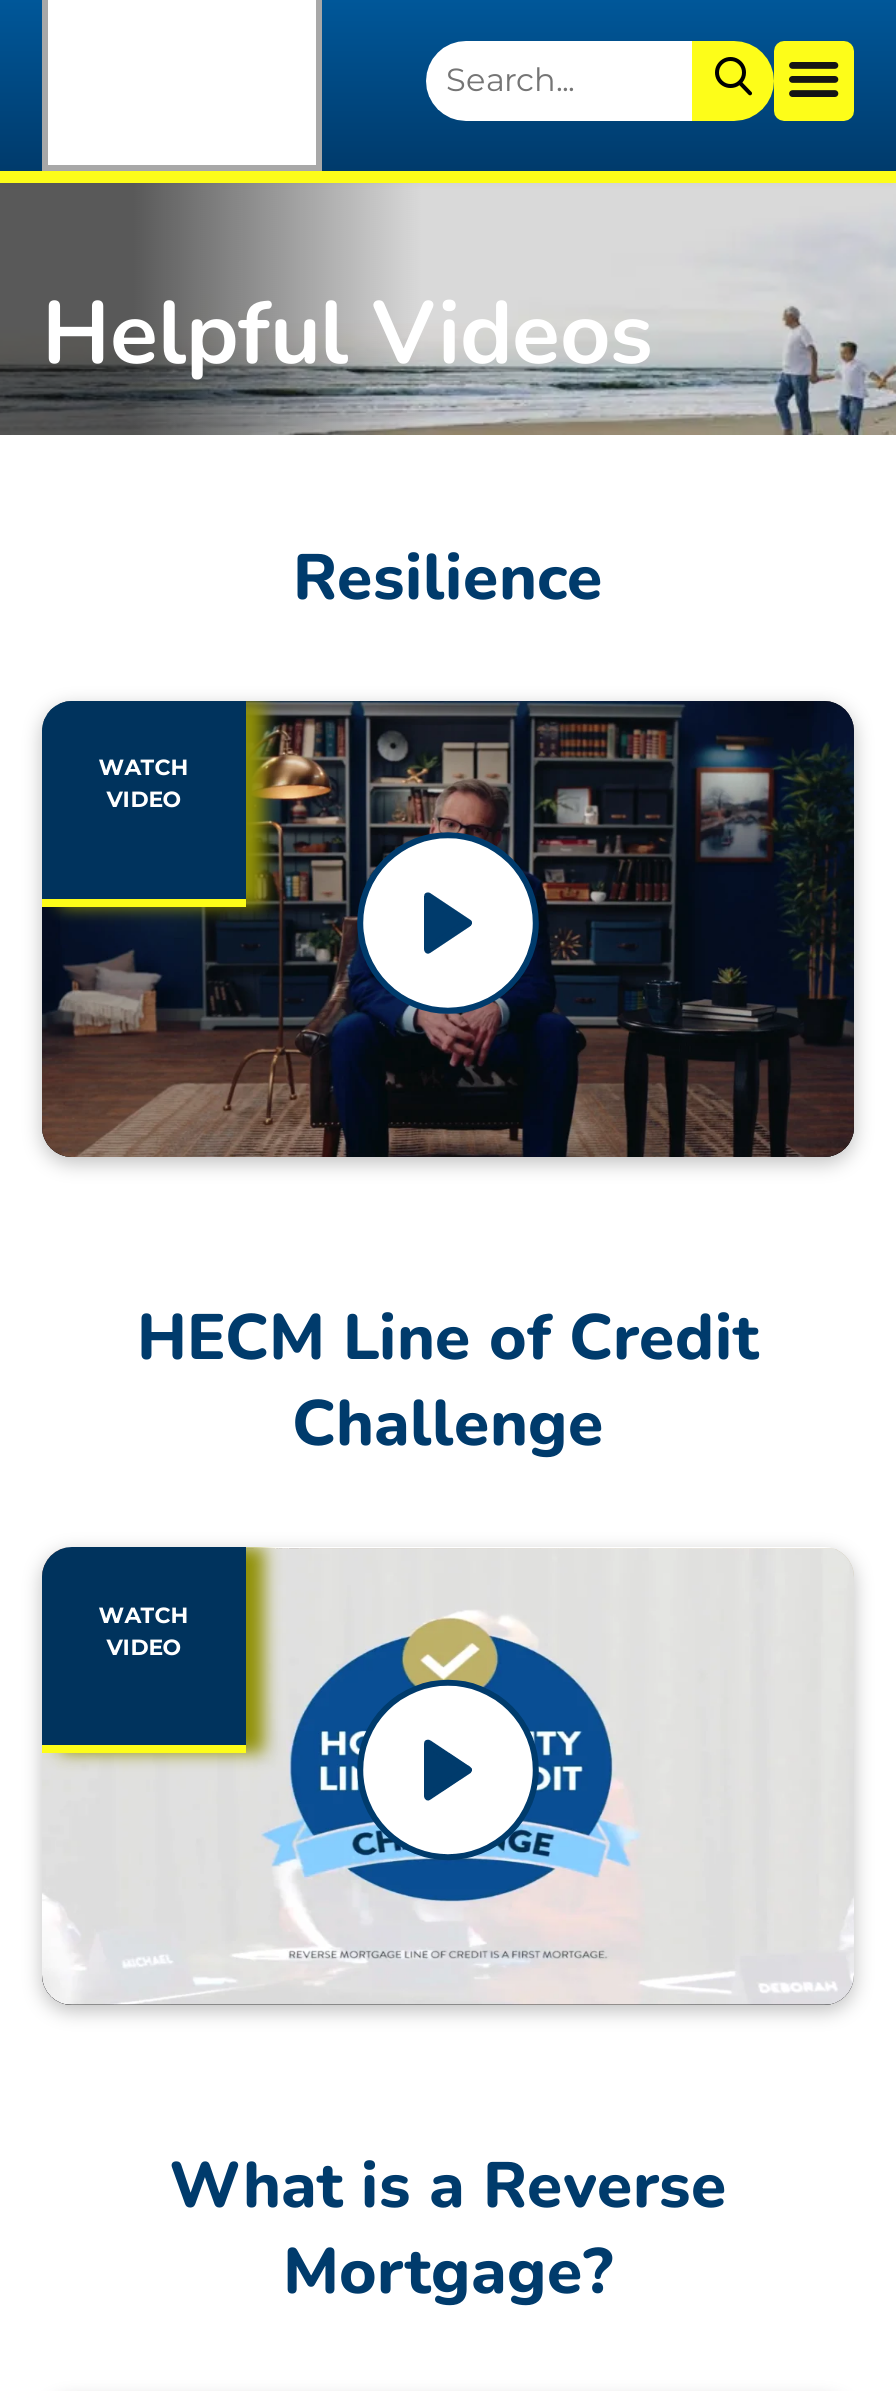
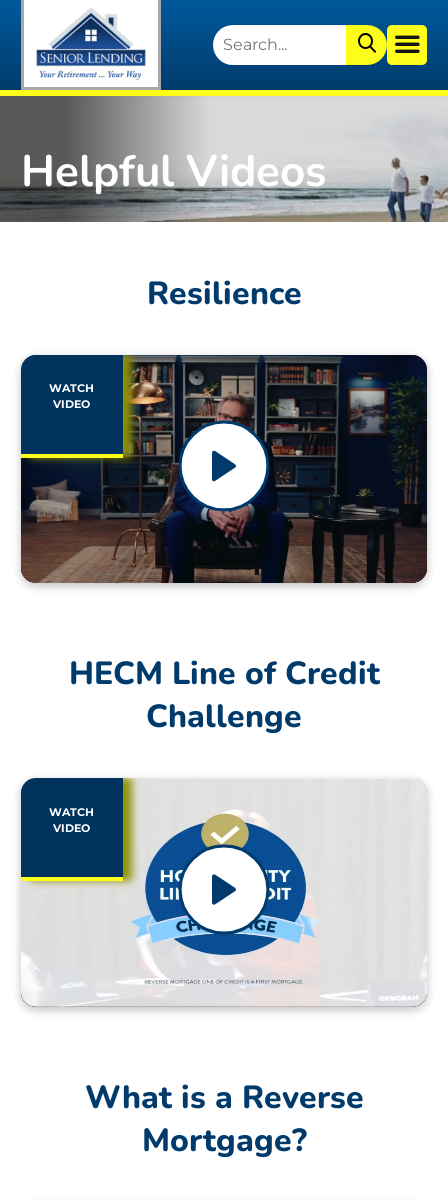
none -> [36,9,146,80] [image]

